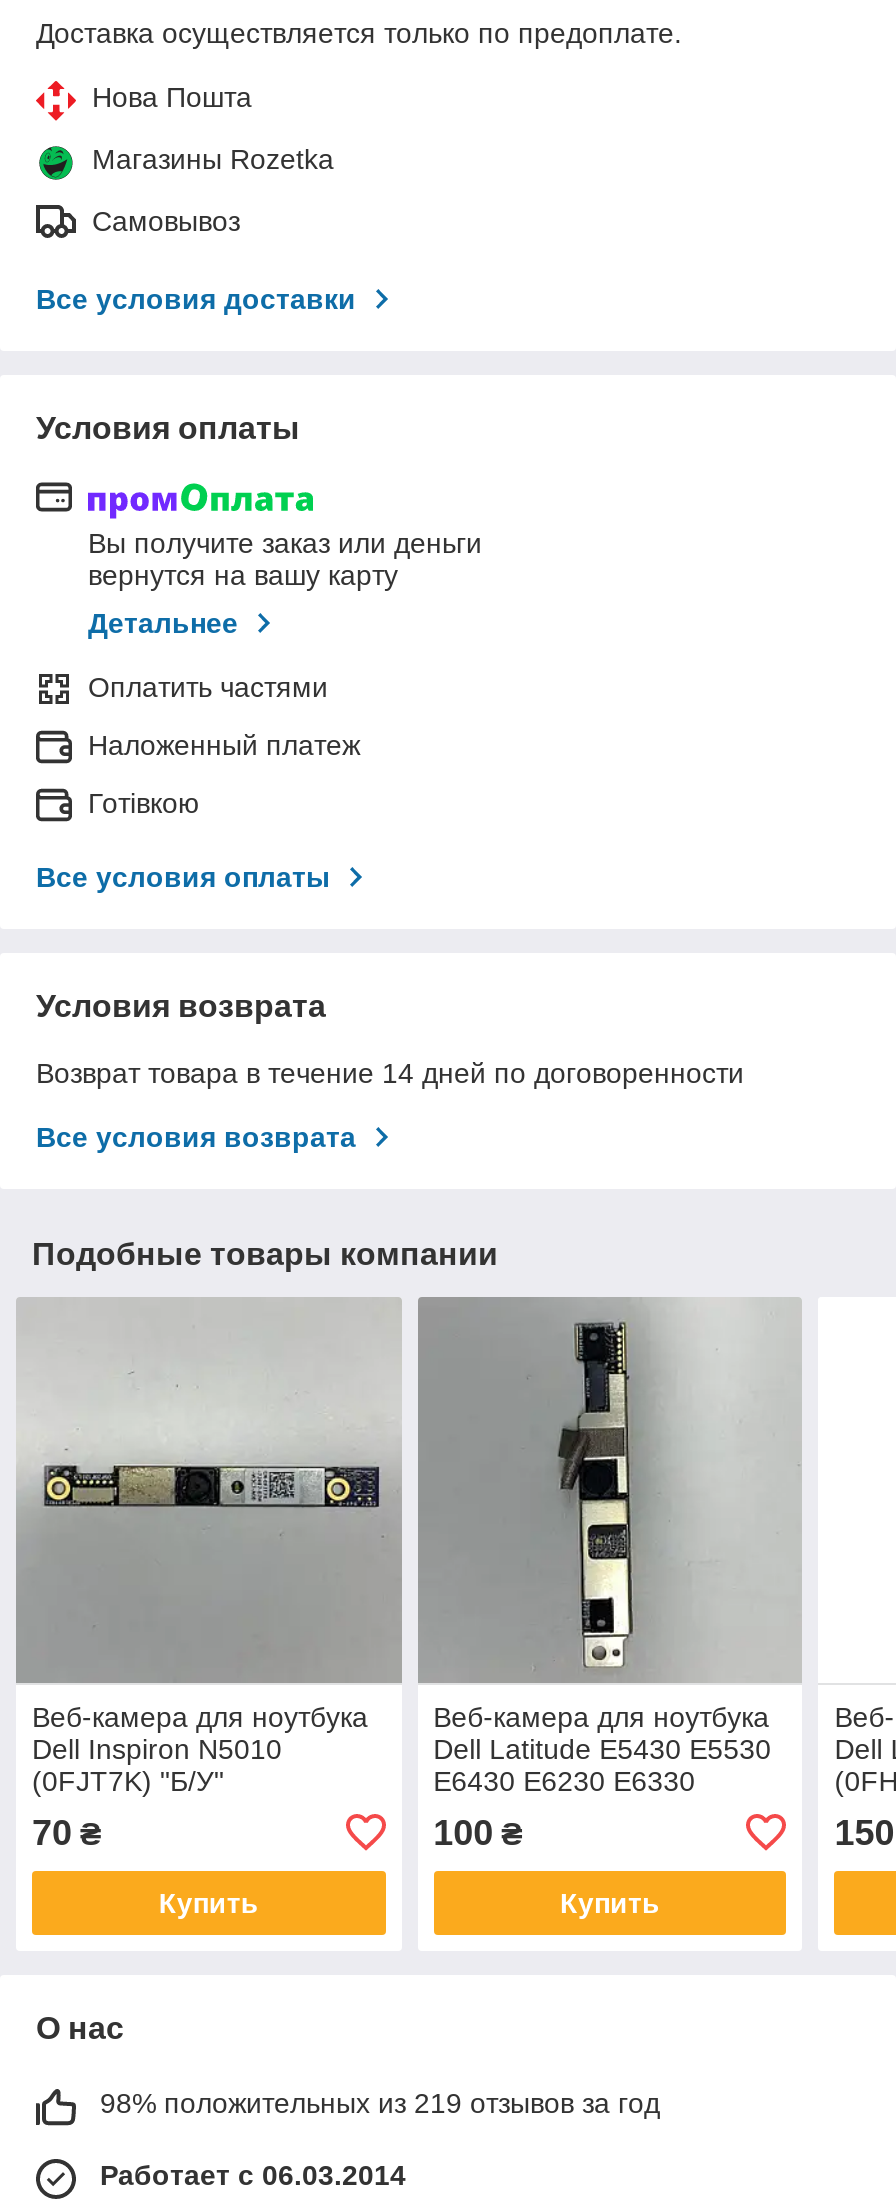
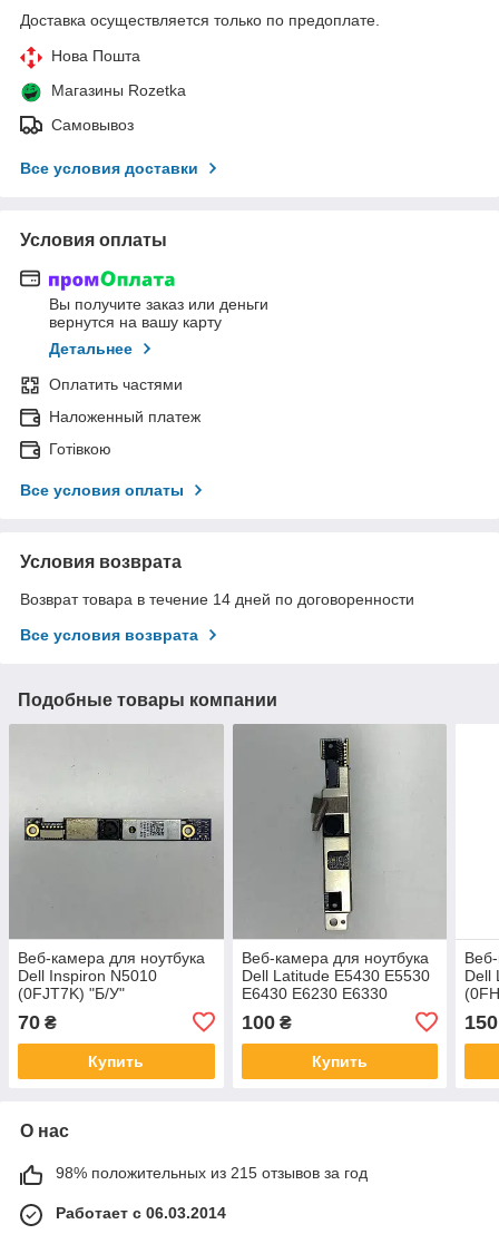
[100,2087,660,2119] 98% положительных из 219 отзывов за год -> [56,1164,368,1181] 98% положительных из 215 отзывов за год

